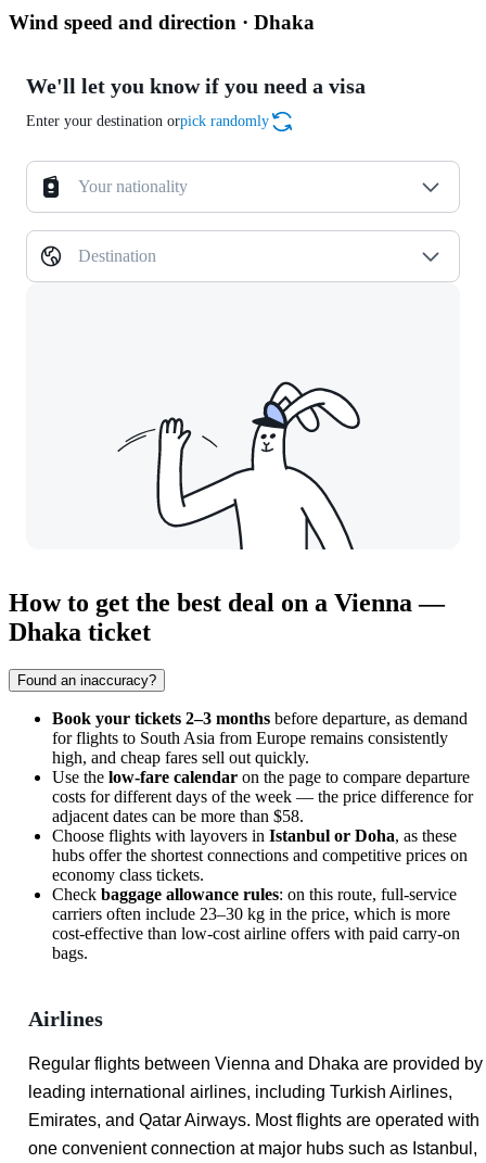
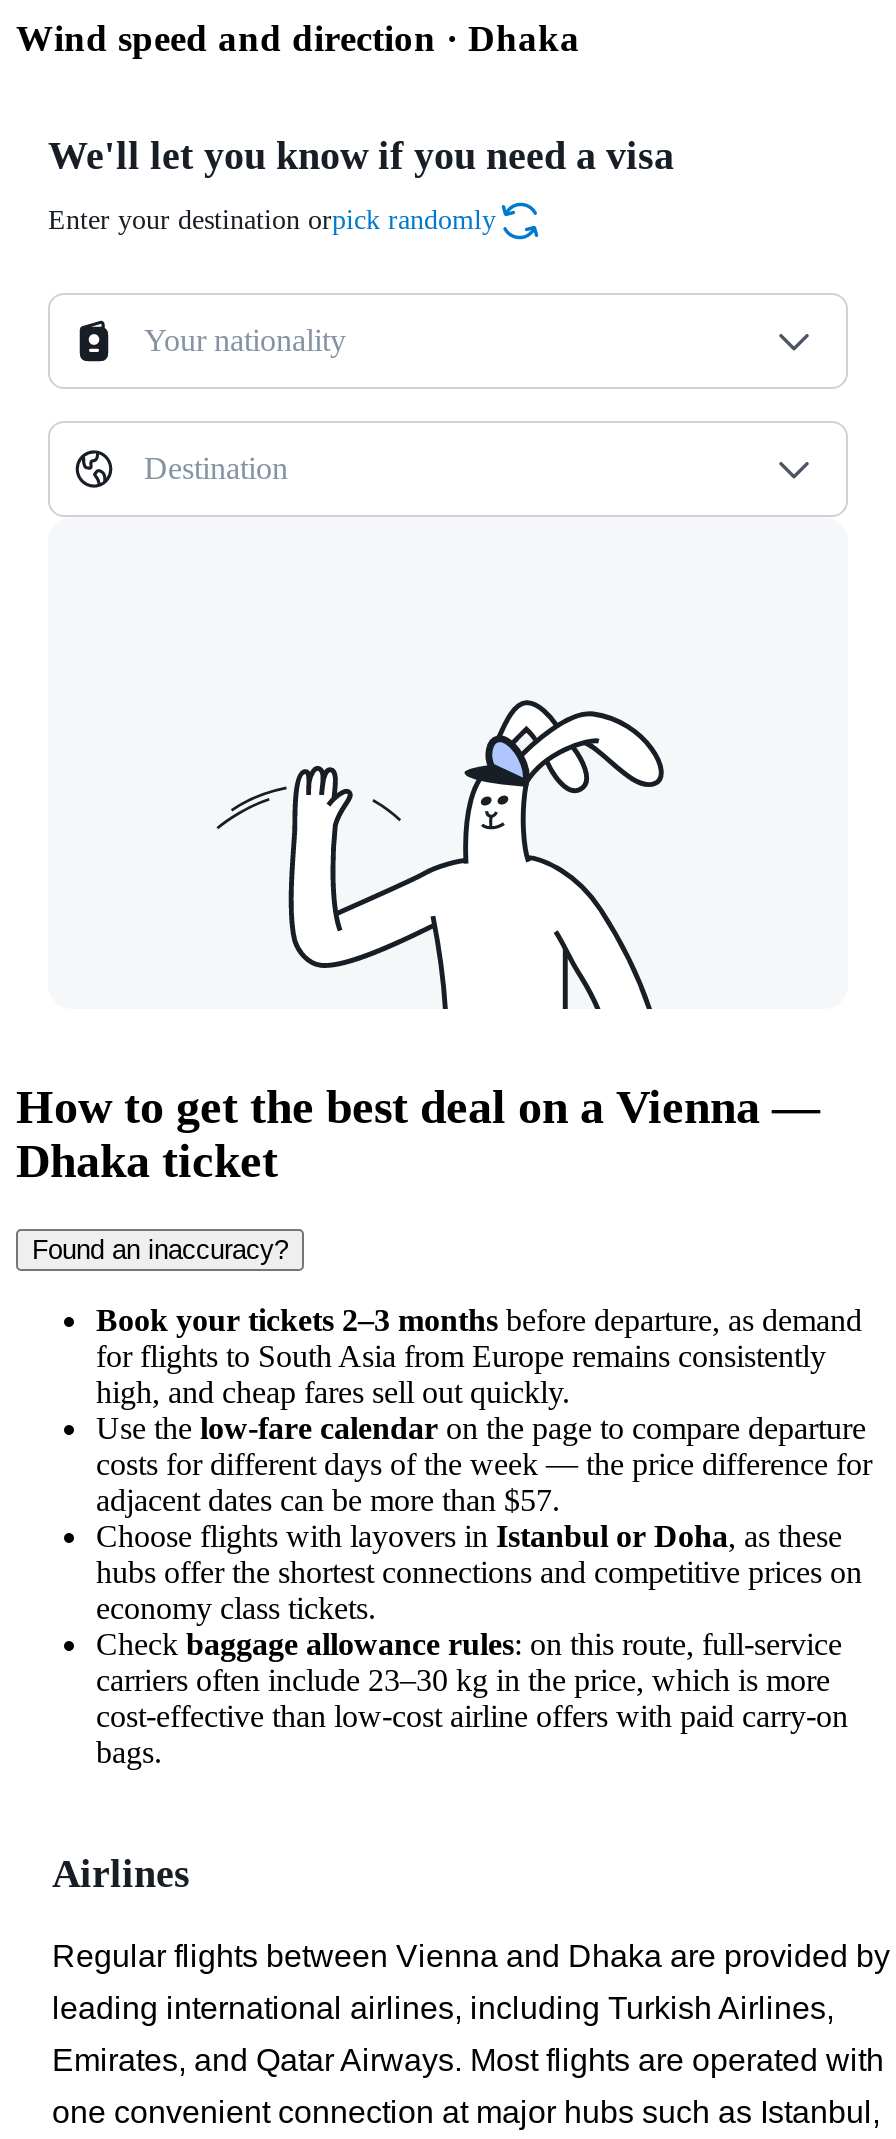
[52,807,304,826] adjacent dates can be more than $58. -> [96,1483,560,1517] adjacent dates can be more than $57.

